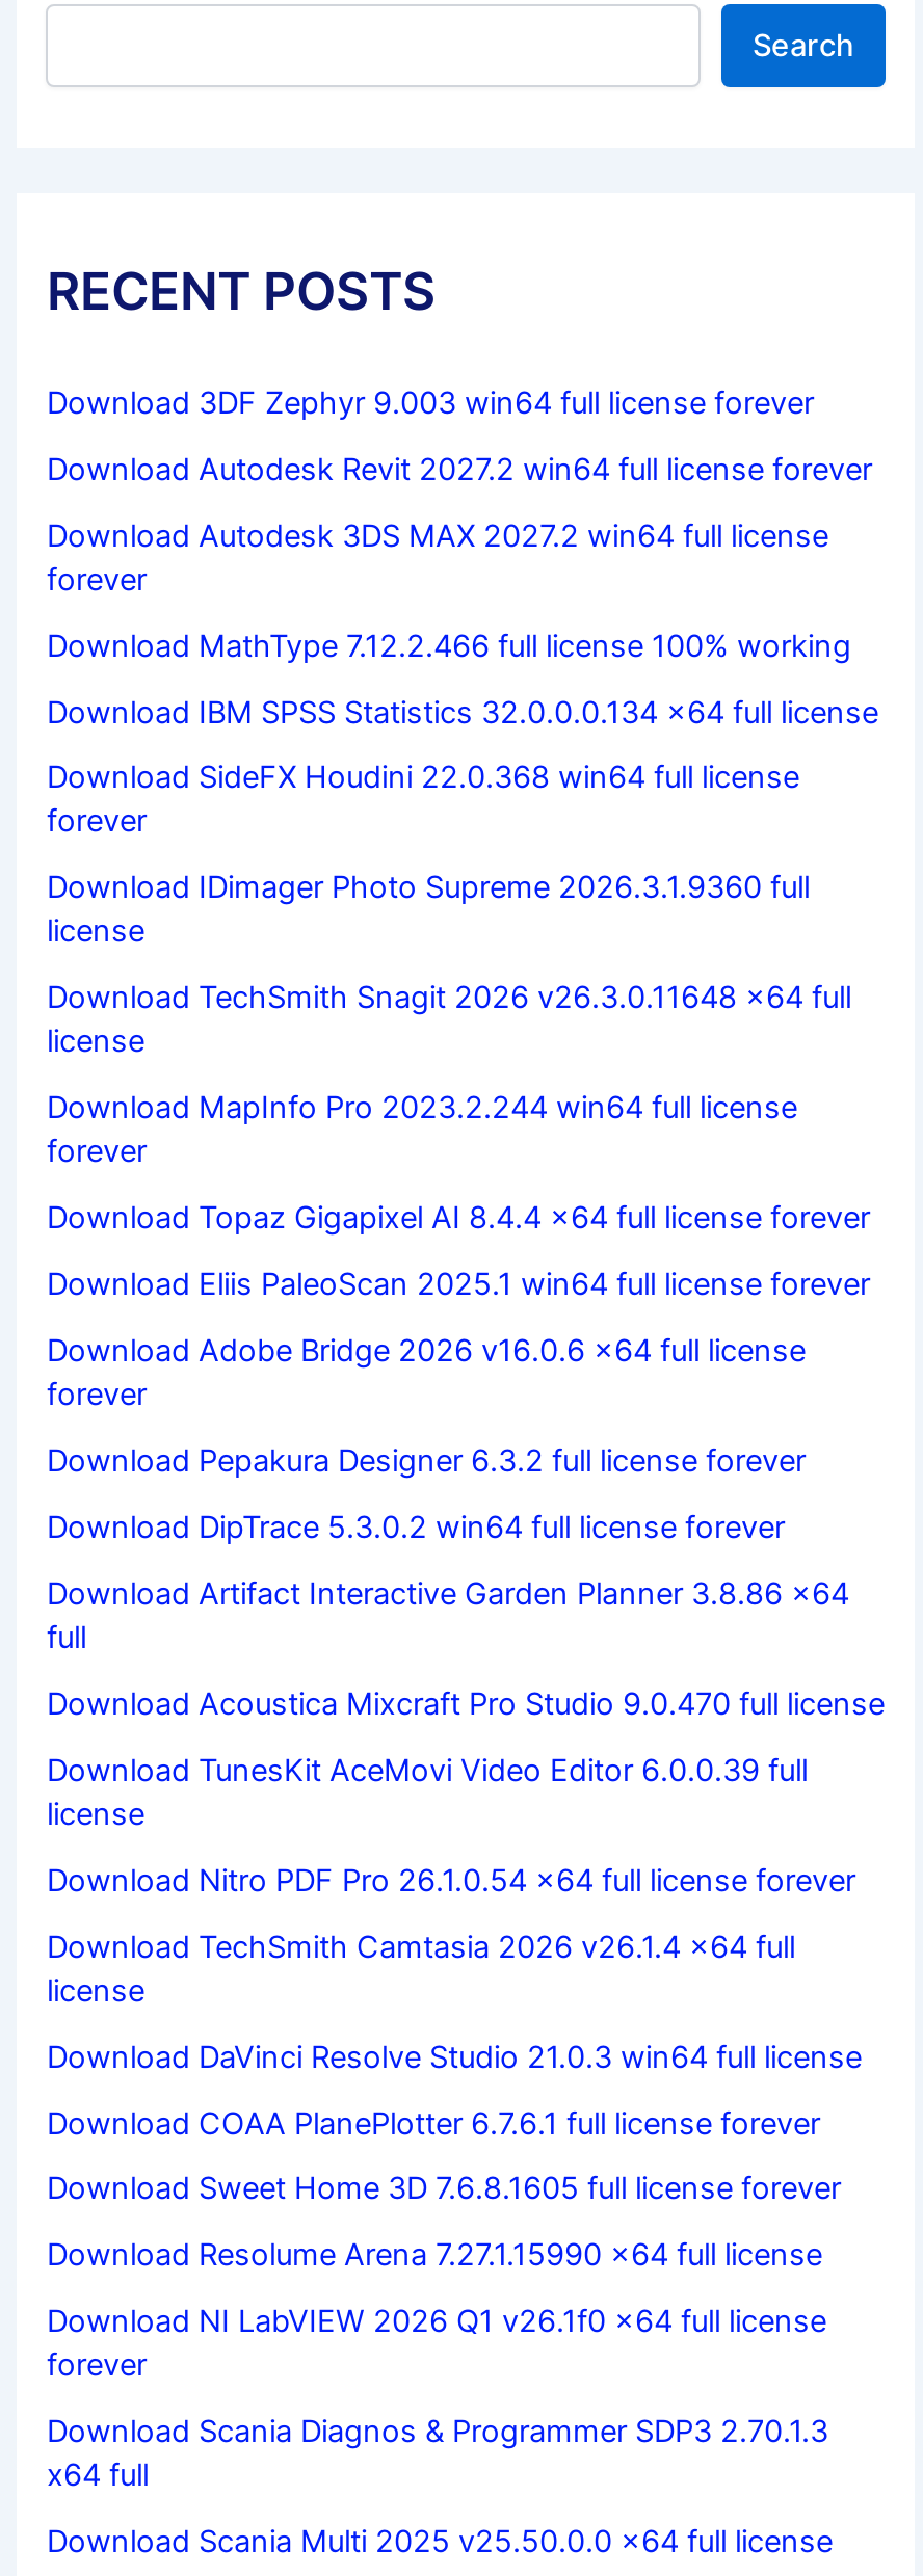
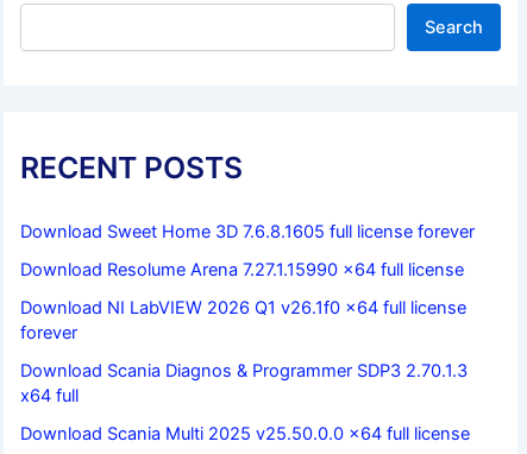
[47,384,885,2142] Download 3DF Zephyr 9.003 win64 full license forever | Download Autodesk Revit 2027.2 win64 full license forever | Download Autodesk 3DS MAX 2027.2 win64 full license | forever | Download MathType 7.12.2.466 full license 100% working | Download IBM SPSS Statistics 32.0.0.0.134 x64 full license | Download SideFX Houdini 22.0.368 win64 full license | forever | Download IDimager Photo Supreme 2026.3.1.9360 full | license | Download TechSmith Snagit 2026 v26.3.0.11648 x64 full | license | Download MapInfo Pro 2023.2.244 win64 full license | forever | Download Topaz Gigapixel AI 8.4.4 x64 full license forever | Download Eliis PaleoScan 2025.1 win64 full license forever | Download Adobe Bridge 2026 v16.0.6 x64 full license | forever | Download Pepakura Designer 6.3.2 full license forever | Download DipTrace 5.3.0.2 win64 full license forever | Download Artifact Interactive Garden Planner 3.8.86 x64 | full | Download Acoustica Mixcraft Pro Studio 9.0.470 full license | Download TunesKit AceMovi Video Editor 6.0.0.39 full | license | Download Nitro PDF Pro 26.1.0.54 x64 full license forever | Download TechSmith Camtasia 2026 v26.1.4 x64 full | license | Download DaVinci Resolve Studio 21.0.3 win64 full license | Download COAA PlanePlotter 6.7.6.1 full license forever -> none

